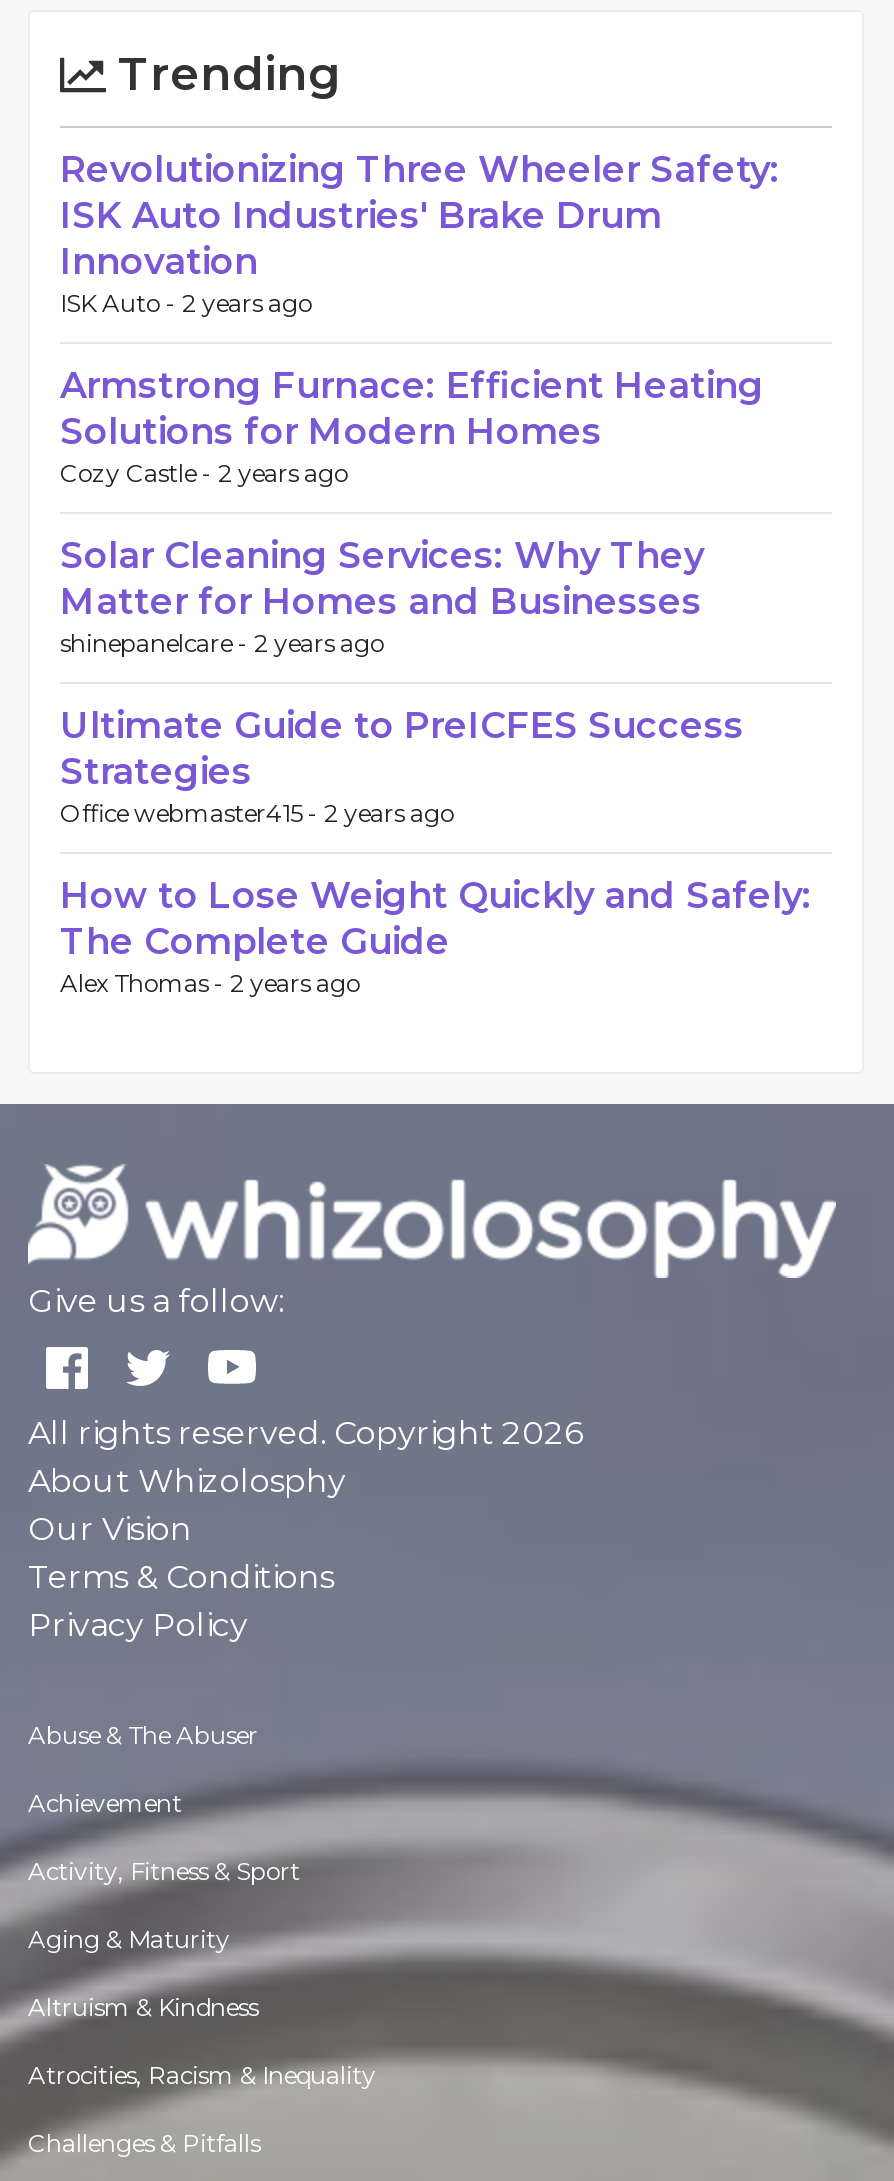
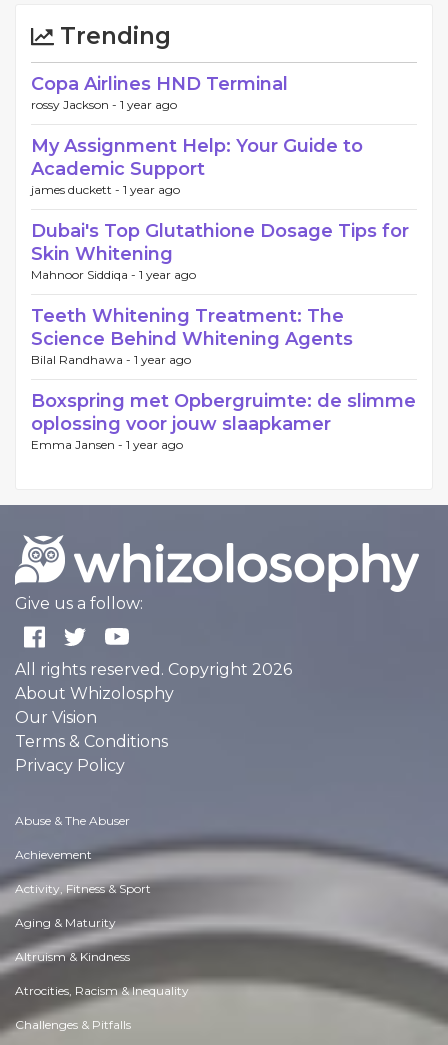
[60,148,780,318] Revolutionizing Three Wheeler Safety: | ISK Auto Industries' Brake Drum | Innovation | ISK Auto - 2 years ago -> [31,73,288,112] Copa Airlines HND Terminal | rossy Jackson - 1 year ago
[60,364,764,488] Armstrong Furnace: Efficient Heating | Solutions for Modern Homes | Cozy Castle - 2 years ago -> [31,135,363,197] My Assignment Help: Your Guide to | Academic Support | james duckett - 1 year ago
[60,534,704,658] Solar Cleaning Services: Why They | Matter for Homes and Businesses | shinepanelcare - 2 years ago -> [31,220,409,282] Dubai's Top Glutathione Dosage Tips for | Skin Whitening | Mahnoor Siddiqa - 1 year ago
[60,704,744,828] Ultimate Guide to PreICFES Success | Strategies | Office webmaster415 - 2 years ago -> [31,305,353,367] Teeth Whitening Treatment: The | Science Behind Whitening Agents | Bilal Randhawa - 1 year ago
[60,874,812,998] How to Lose Weight Quickly and Safely: | The Complete Guide | Alex Thomas - 2 years ago -> [31,390,416,452] Boxspring met Opbergruimte: de slimme | oplossing voor jouw slaapkamer | Emma Jansen - 1 year ago

